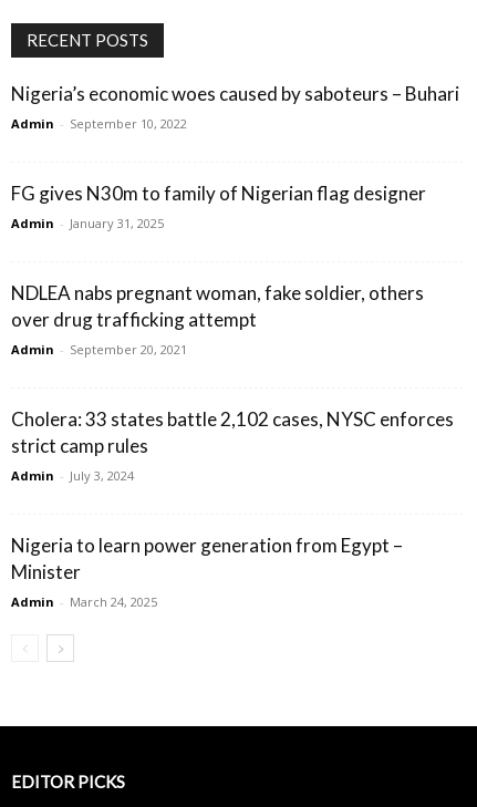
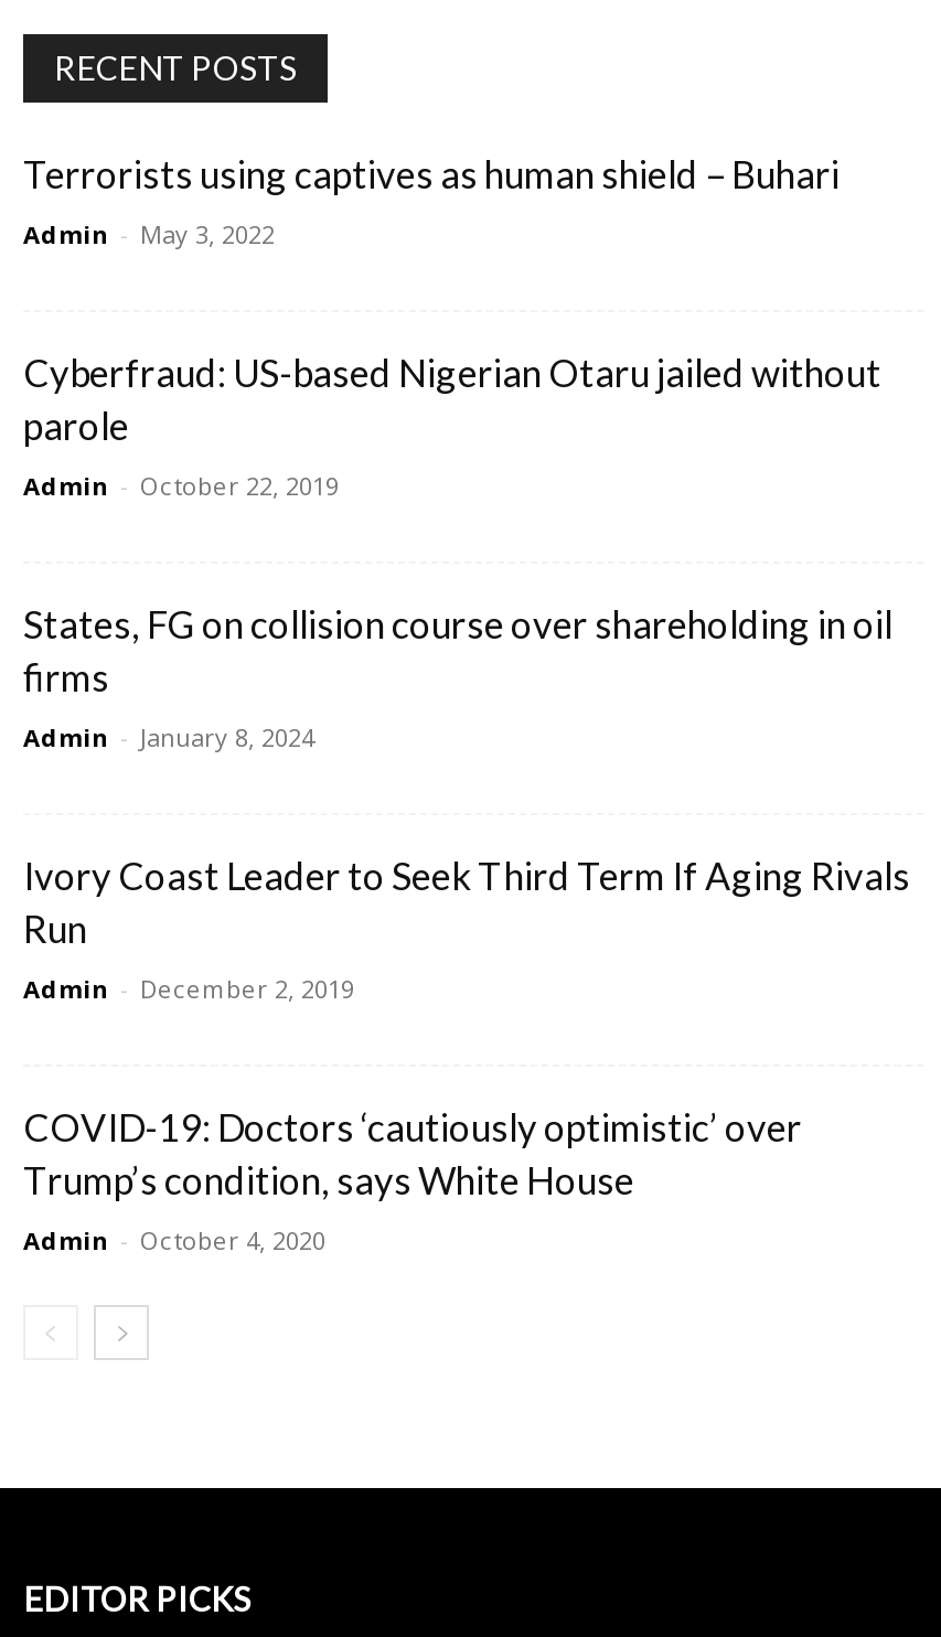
[11,82,459,132] Nigeria’s economic woes caused by saboteurs – Buhari | Admin - September 10, 2022 -> [23,151,840,250] Terrorists using captives as human shield – Buhari | Admin - May 3, 2022
[11,182,426,232] FG gives N30m to family of Nigerian flag designer | Admin - January 31, 2025 -> [23,349,881,502] Cyberfraud: US-based Nigerian Otaru jailed without | parole | Admin - October 22, 2019
[11,282,424,358] NDLEA nabs pregnant woman, fake soldier, others | over drug trafficking attempt | Admin - September 20, 2021 -> [23,601,892,753] States, FG on collision course over shareholding in oil | firms | Admin - January 8, 2024
[11,408,454,484] Cholera: 33 states battle 2,102 cases, NYSC enforces | strict camp rules | Admin - July 3, 2024 -> [23,852,910,1005] Ivory Coast Leader to Seek Third Term If Aging Rivals | Run | Admin - December 2, 2019
[11,534,403,610] Nigeria to learn power generation from Egypt – | Minister | Admin - March 24, 2025 -> [23,1104,802,1256] COVID-19: Doctors ‘cautiously optimistic’ over | Trump’s condition, says White House | Admin - October 4, 2020

